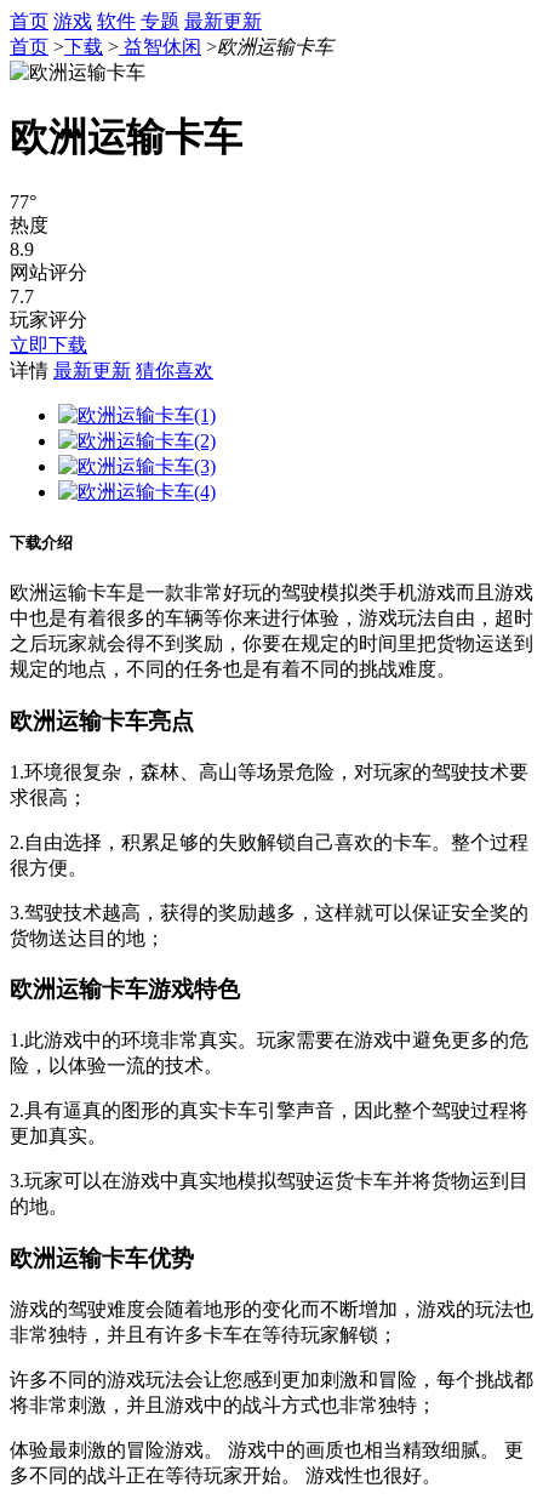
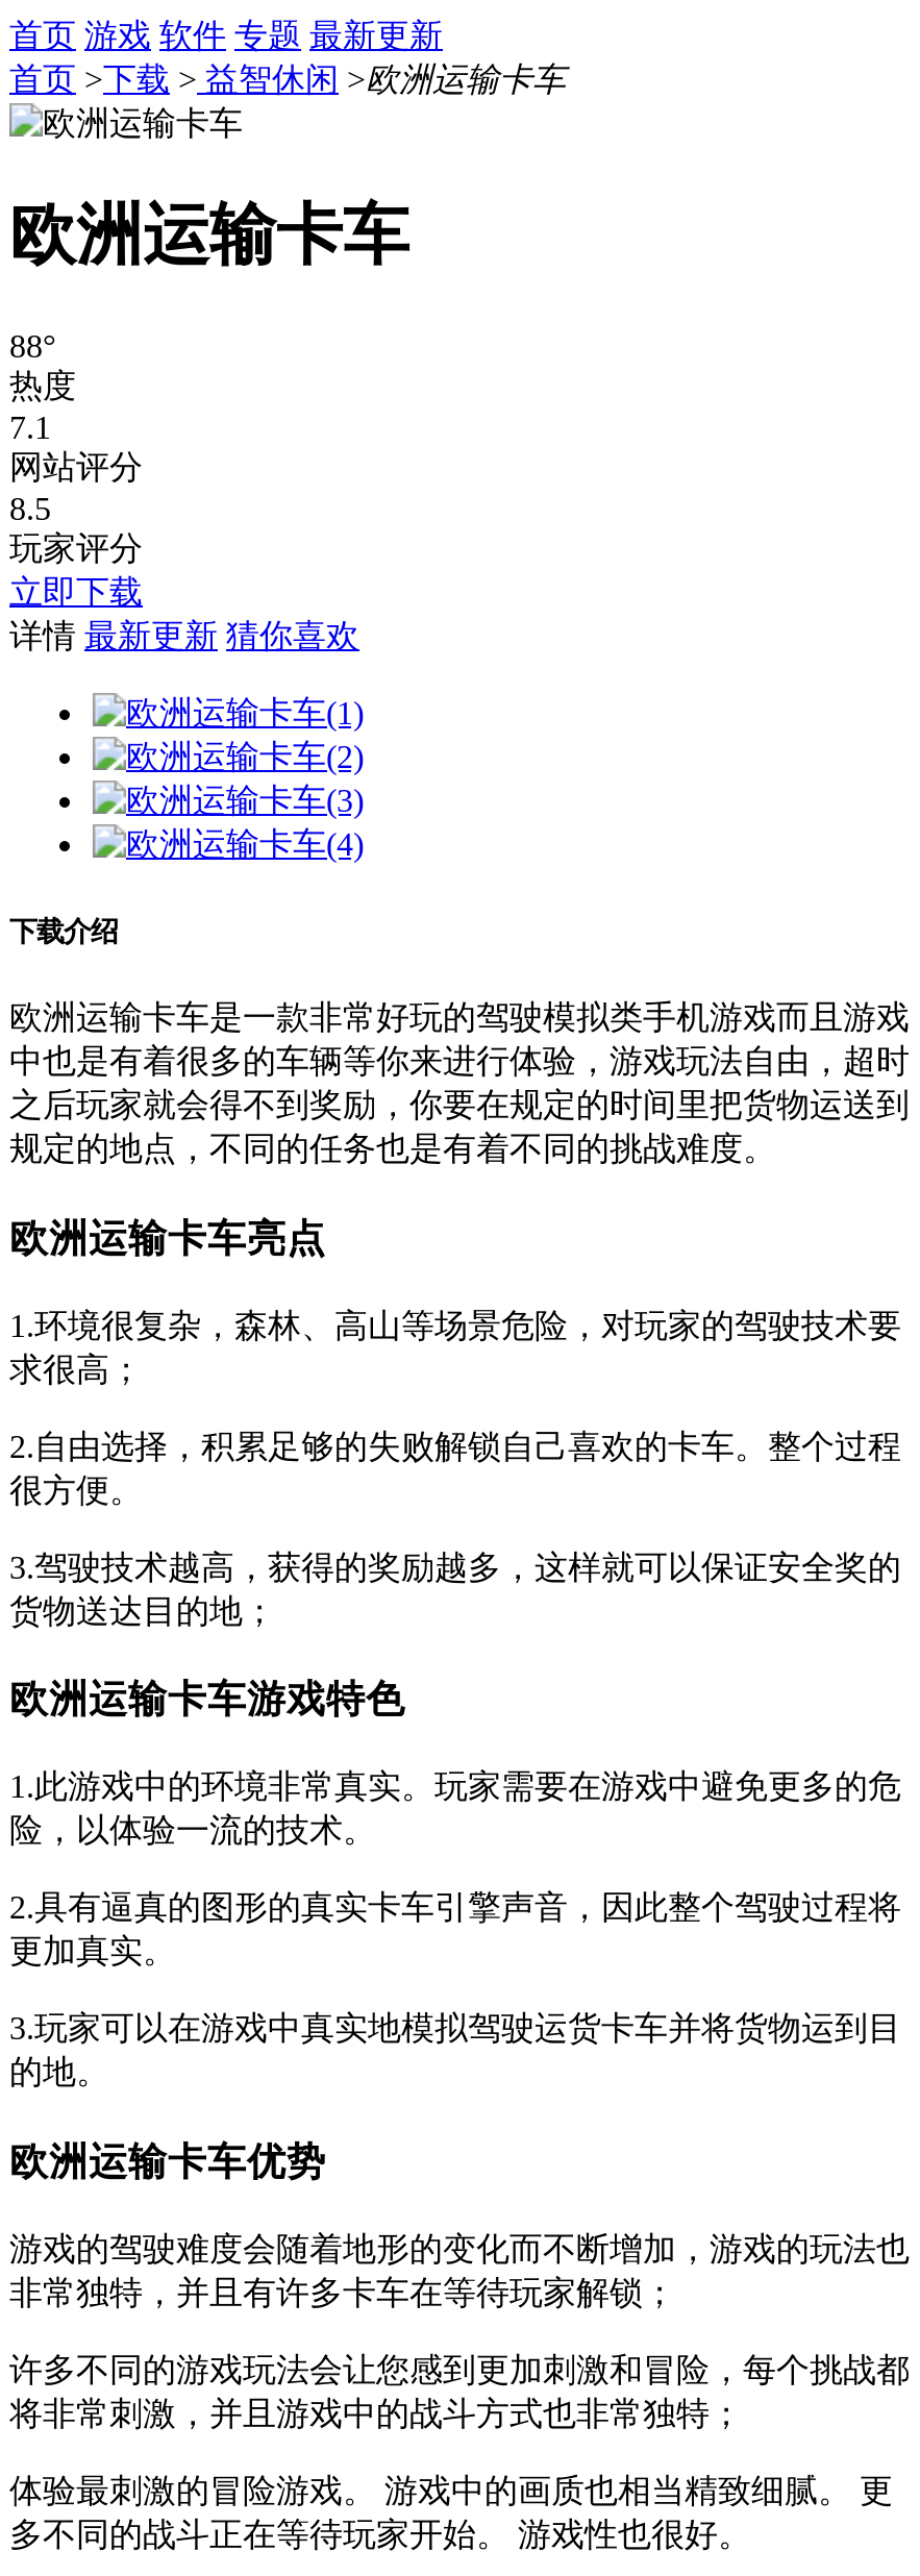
[10,191,36,212] 77° -> [9,328,55,363] 88°
[10,239,34,259] 8.9 -> [9,409,51,445] 7.1
[10,286,34,307] 7.7 -> [9,491,51,526] 8.5

